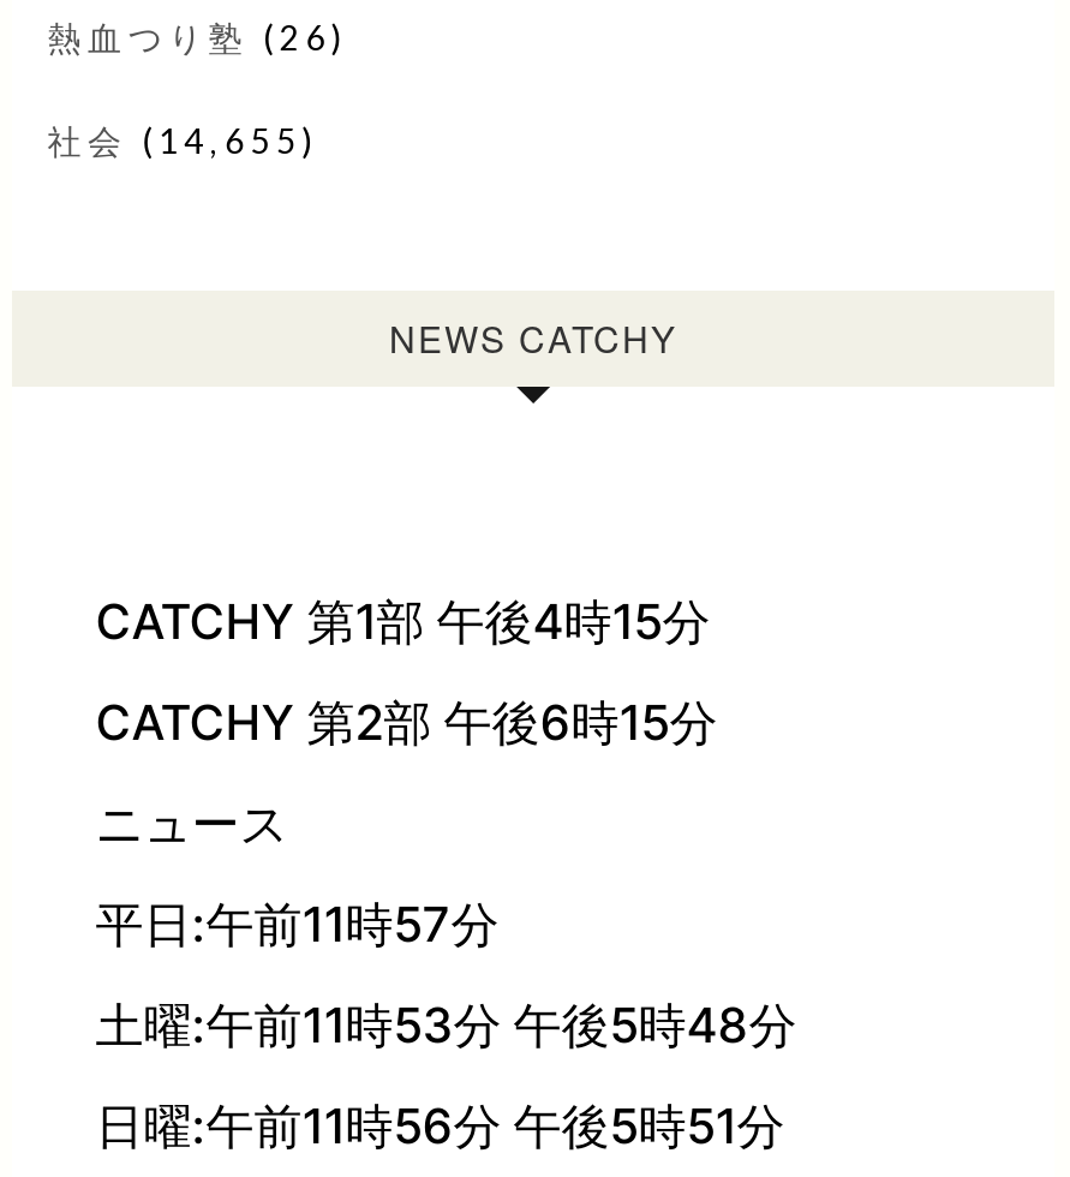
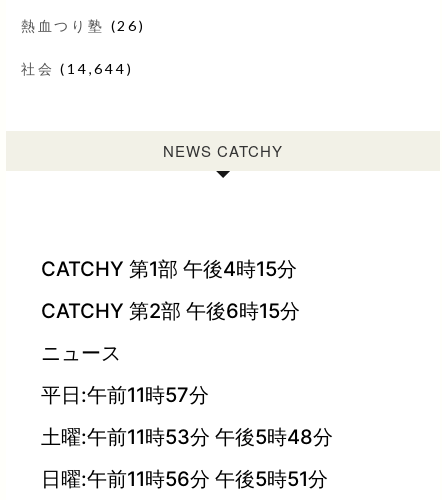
[47,120,318,161] 社会(14,655) -> [21,60,133,77] 社会(14,644)

